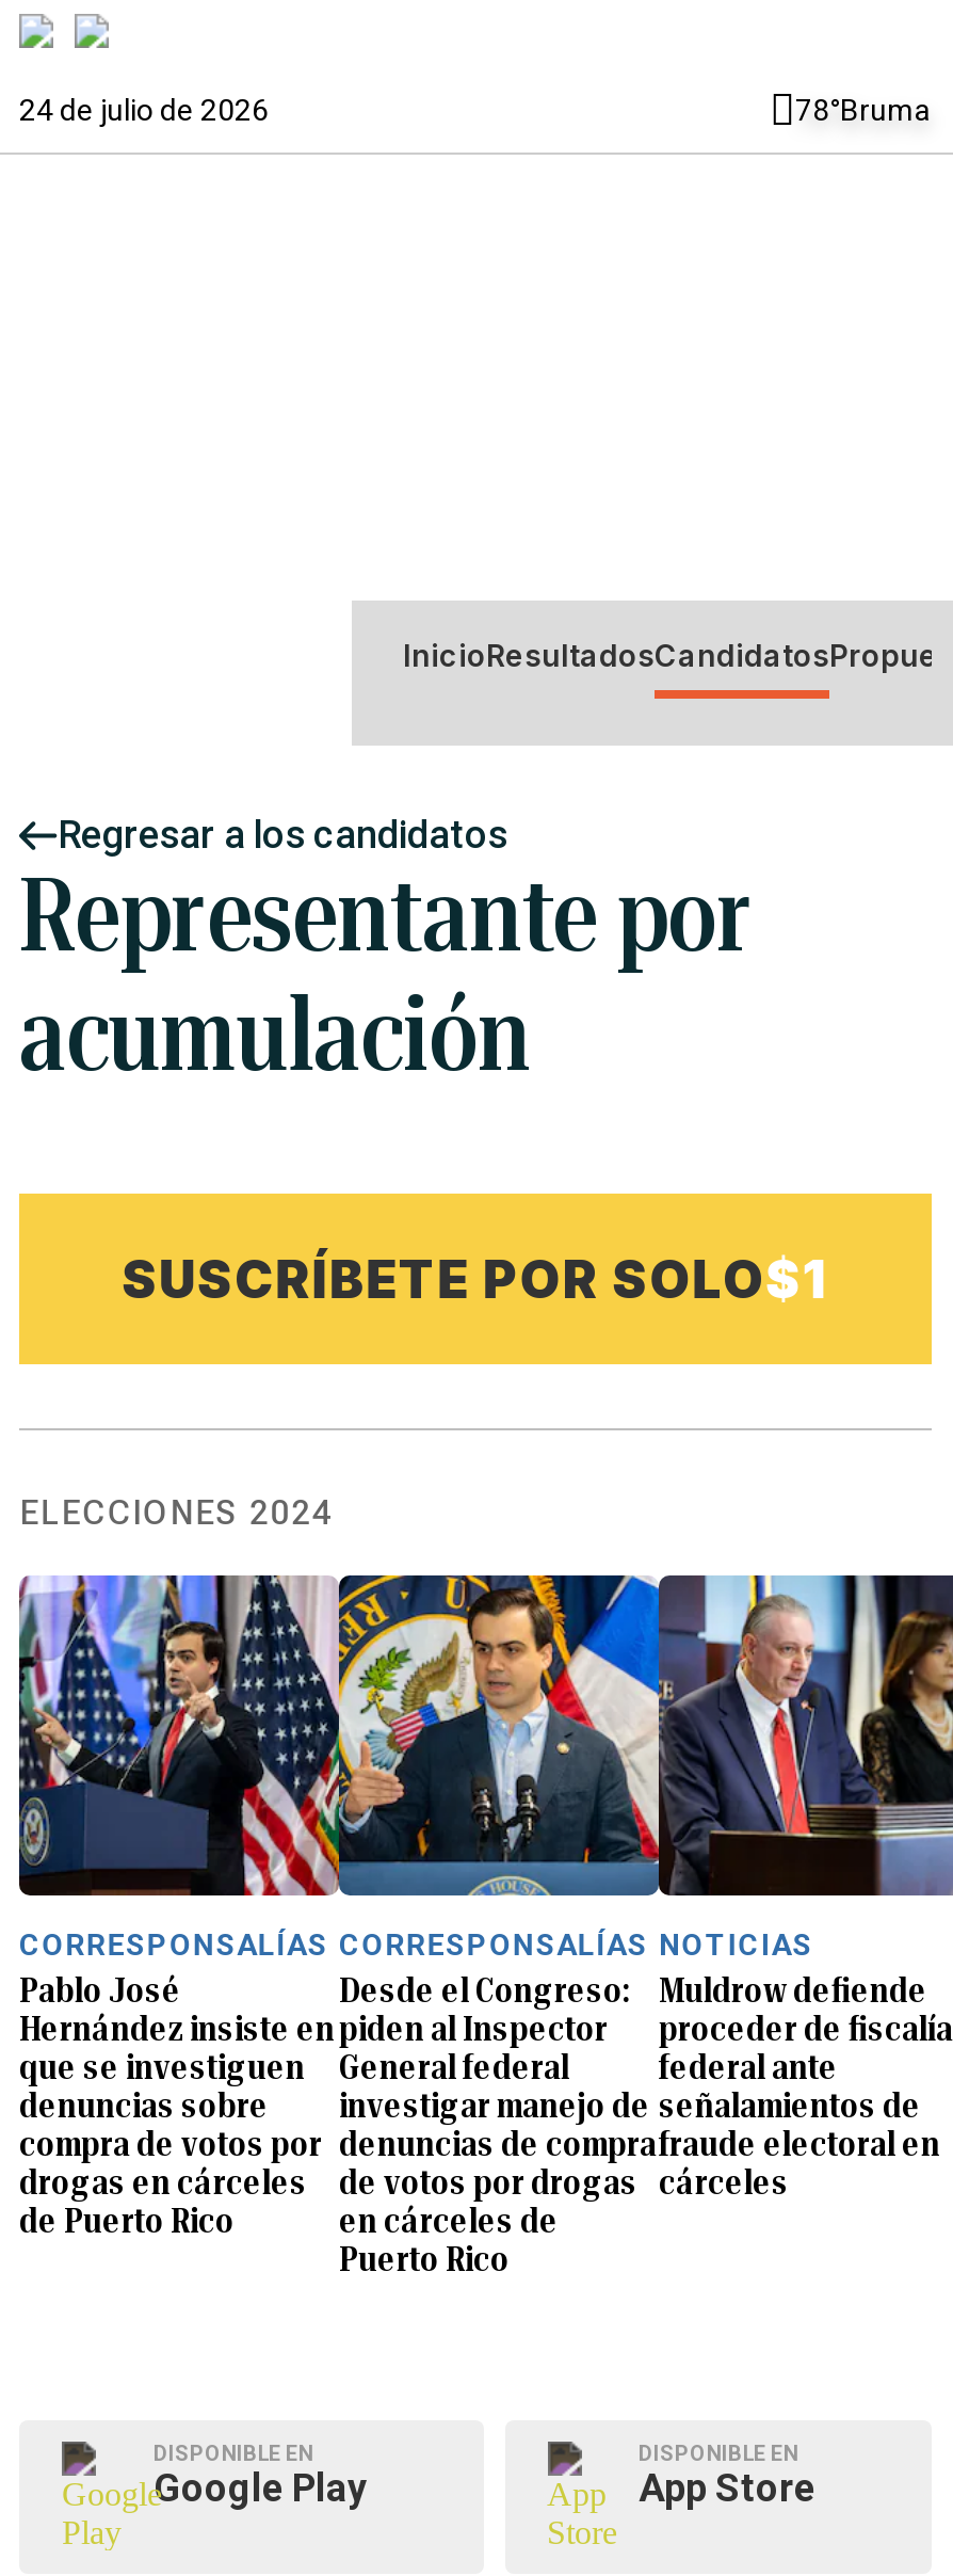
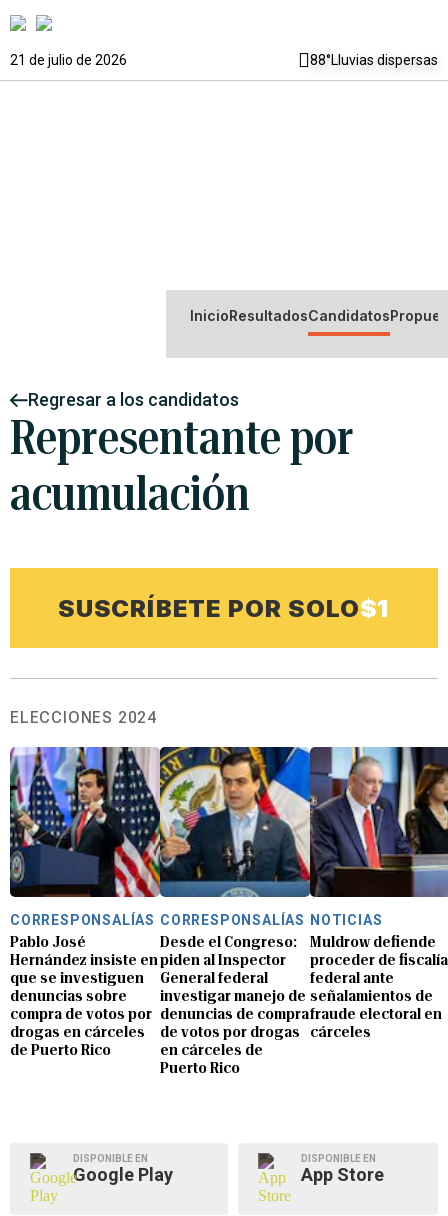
[19,93,932,127] 24 de julio de 2026 | 78°Bruma -> [10,52,438,68] 21 de julio de 2026 | 88°Lluvias dispersas

